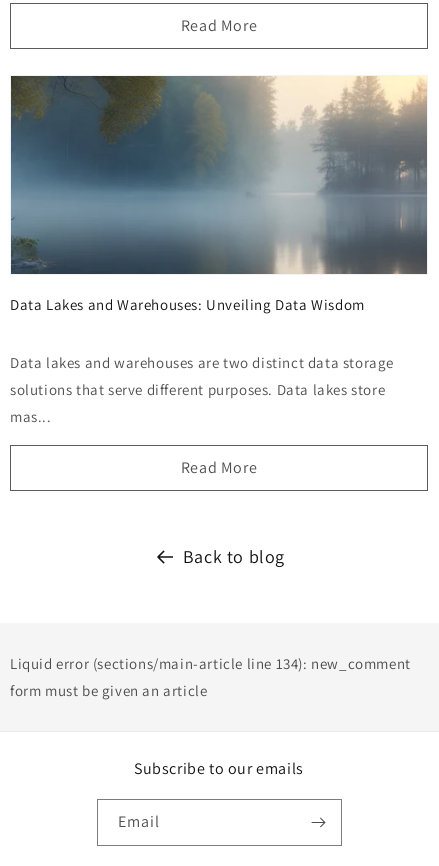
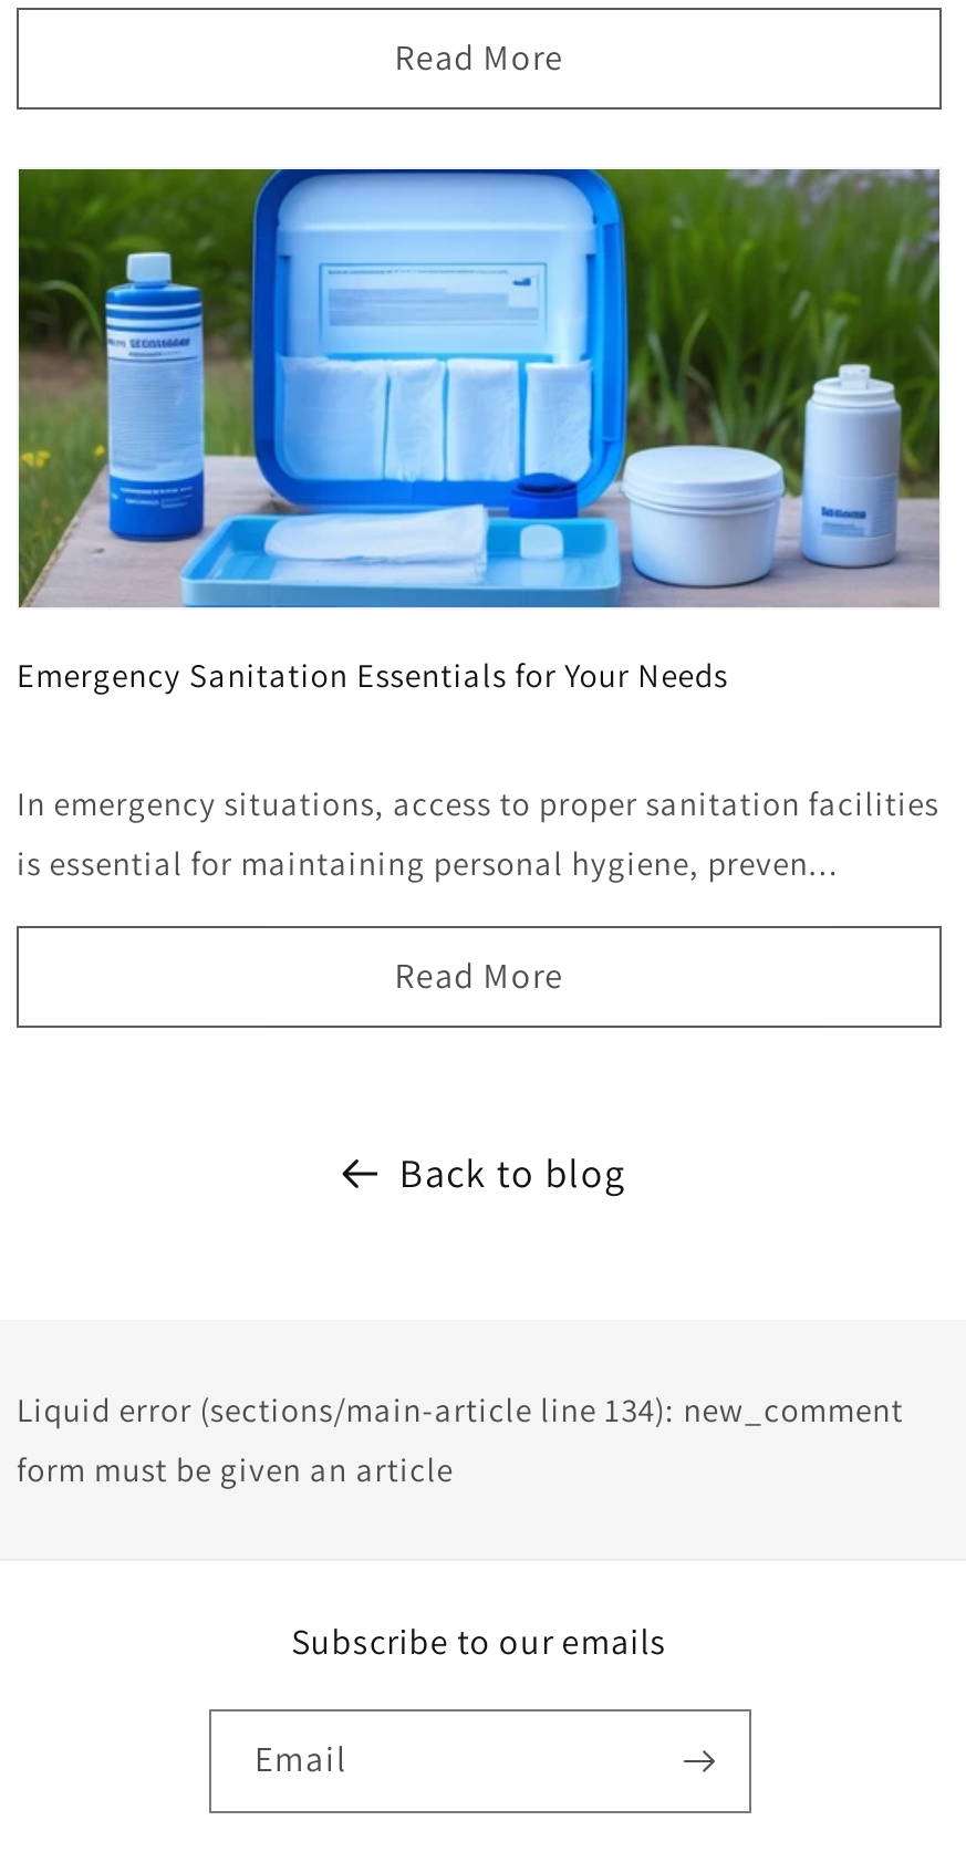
[10,76,428,314] [image] | Data Lakes and Warehouses: Unveiling Data Wisdom -> [17,167,942,696] [image] | Emergency Sanitation Essentials for Your Needs
[10,353,394,426] Data lakes and warehouses are two distinct data storage | solutions that serve different purposes. Data lakes store | mas... -> [17,782,939,884] In emergency situations, access to proper sanitation facilities | is essential for maintaining personal hygiene, preven...

